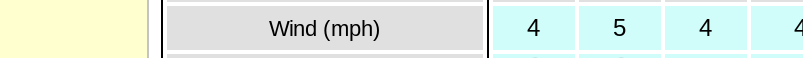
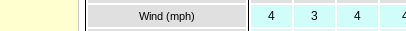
[613,14,627,42] 5 -> [311,9,318,23] 3

